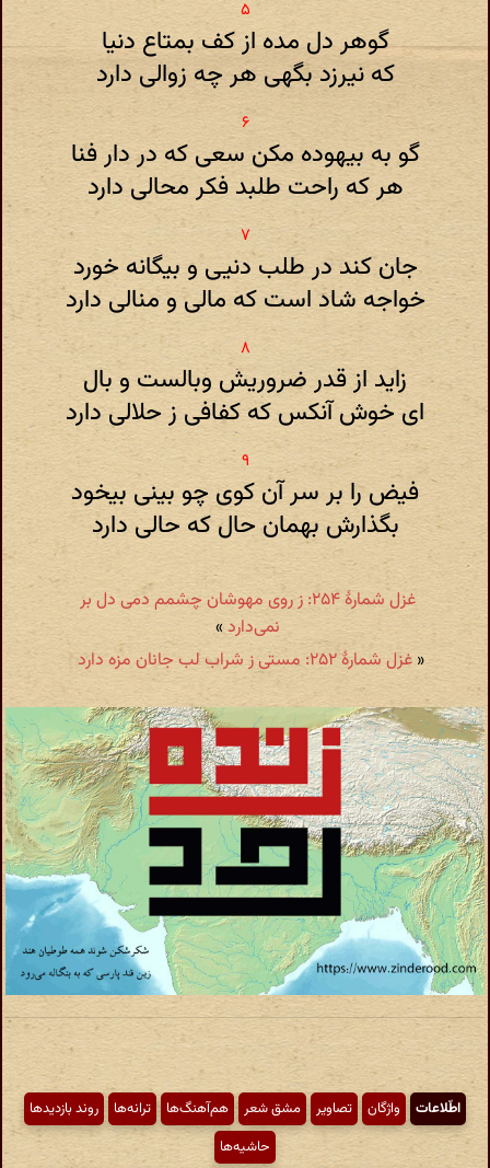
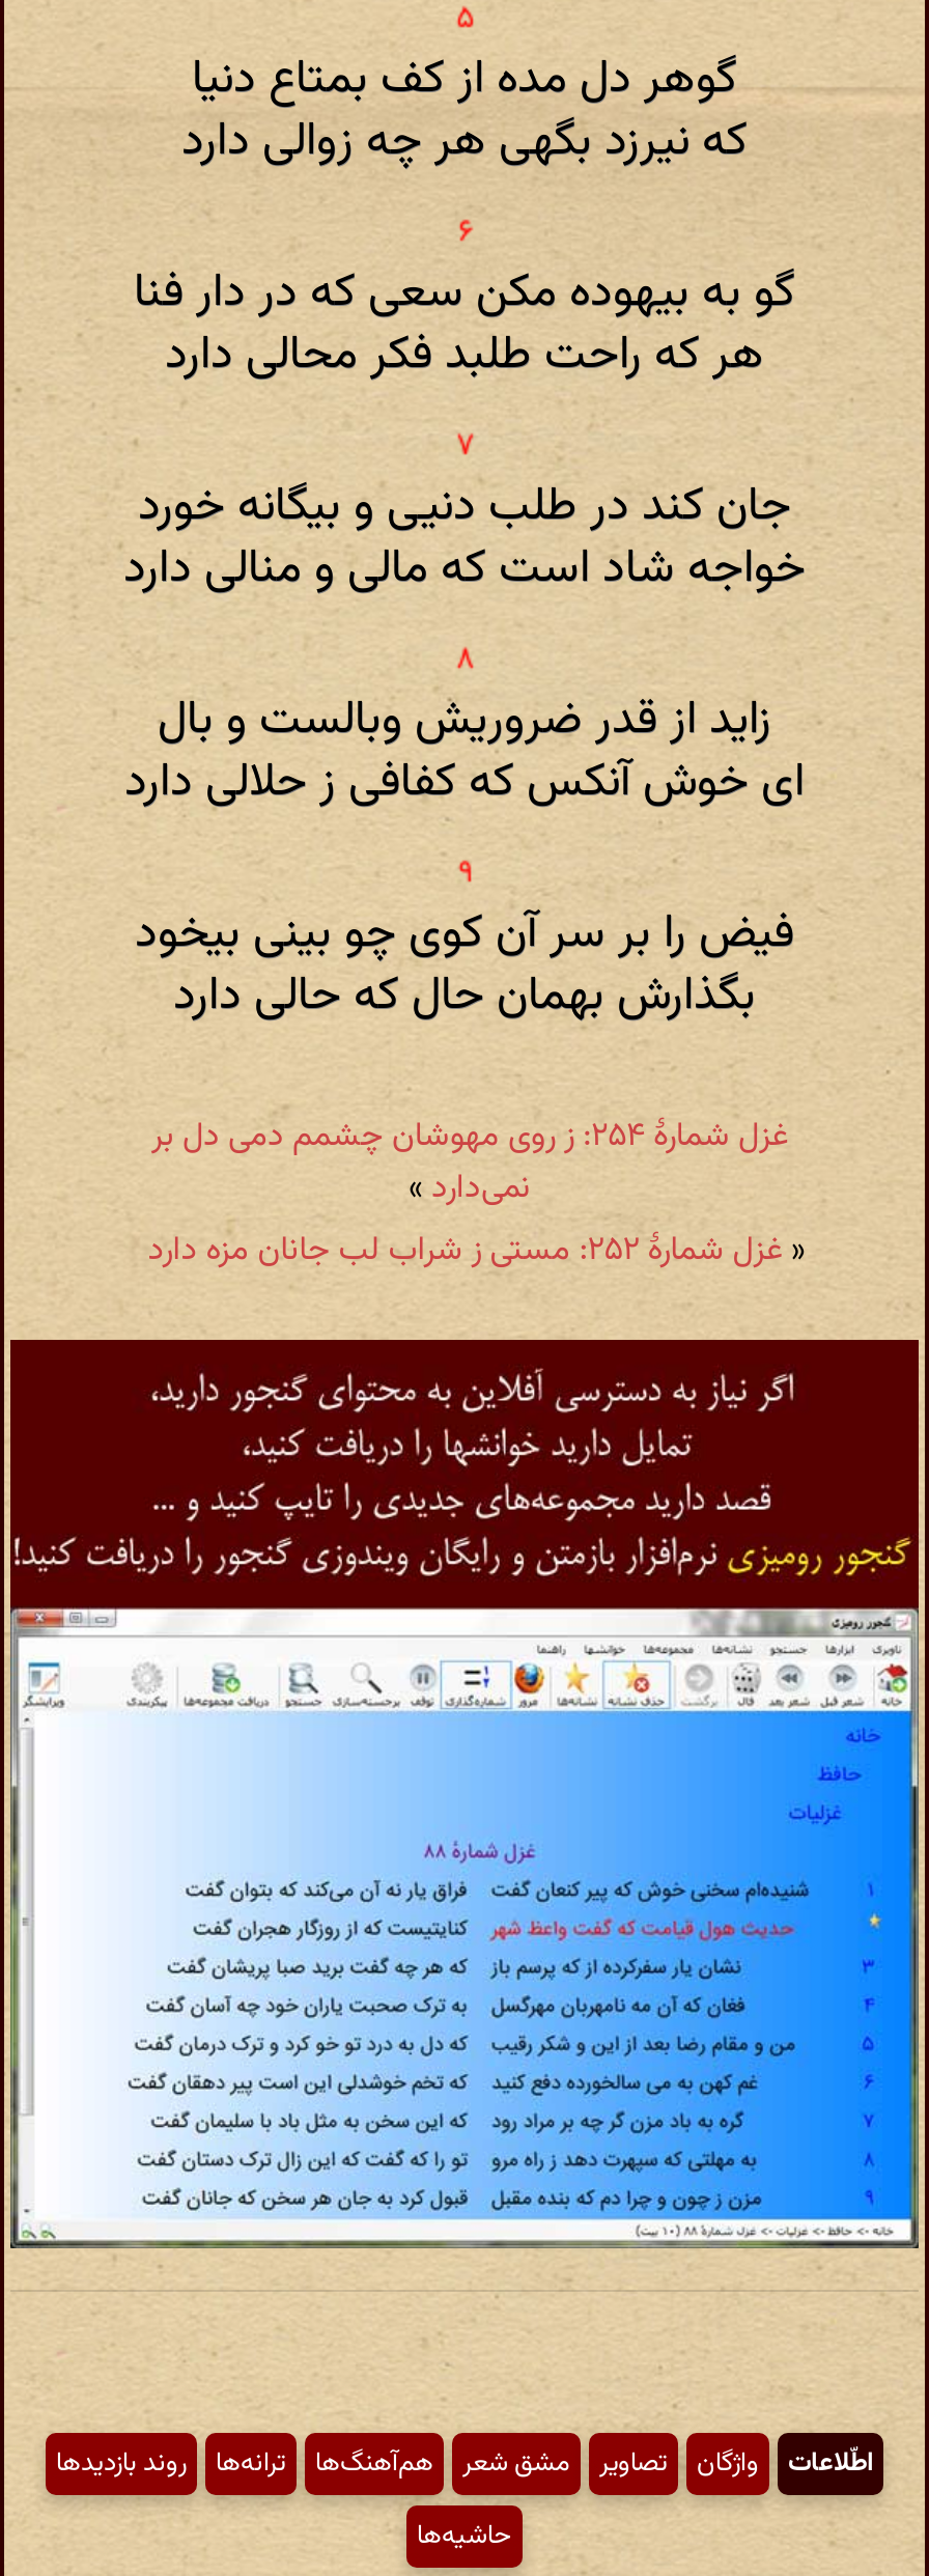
[4,707,485,996] [image] -> [8,1338,921,2250] [image]

